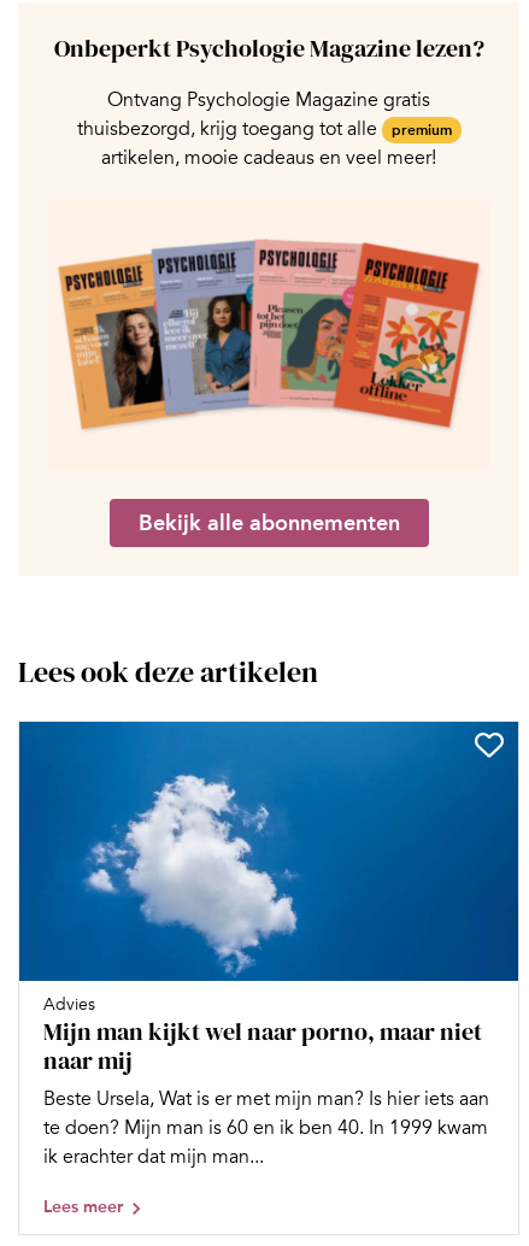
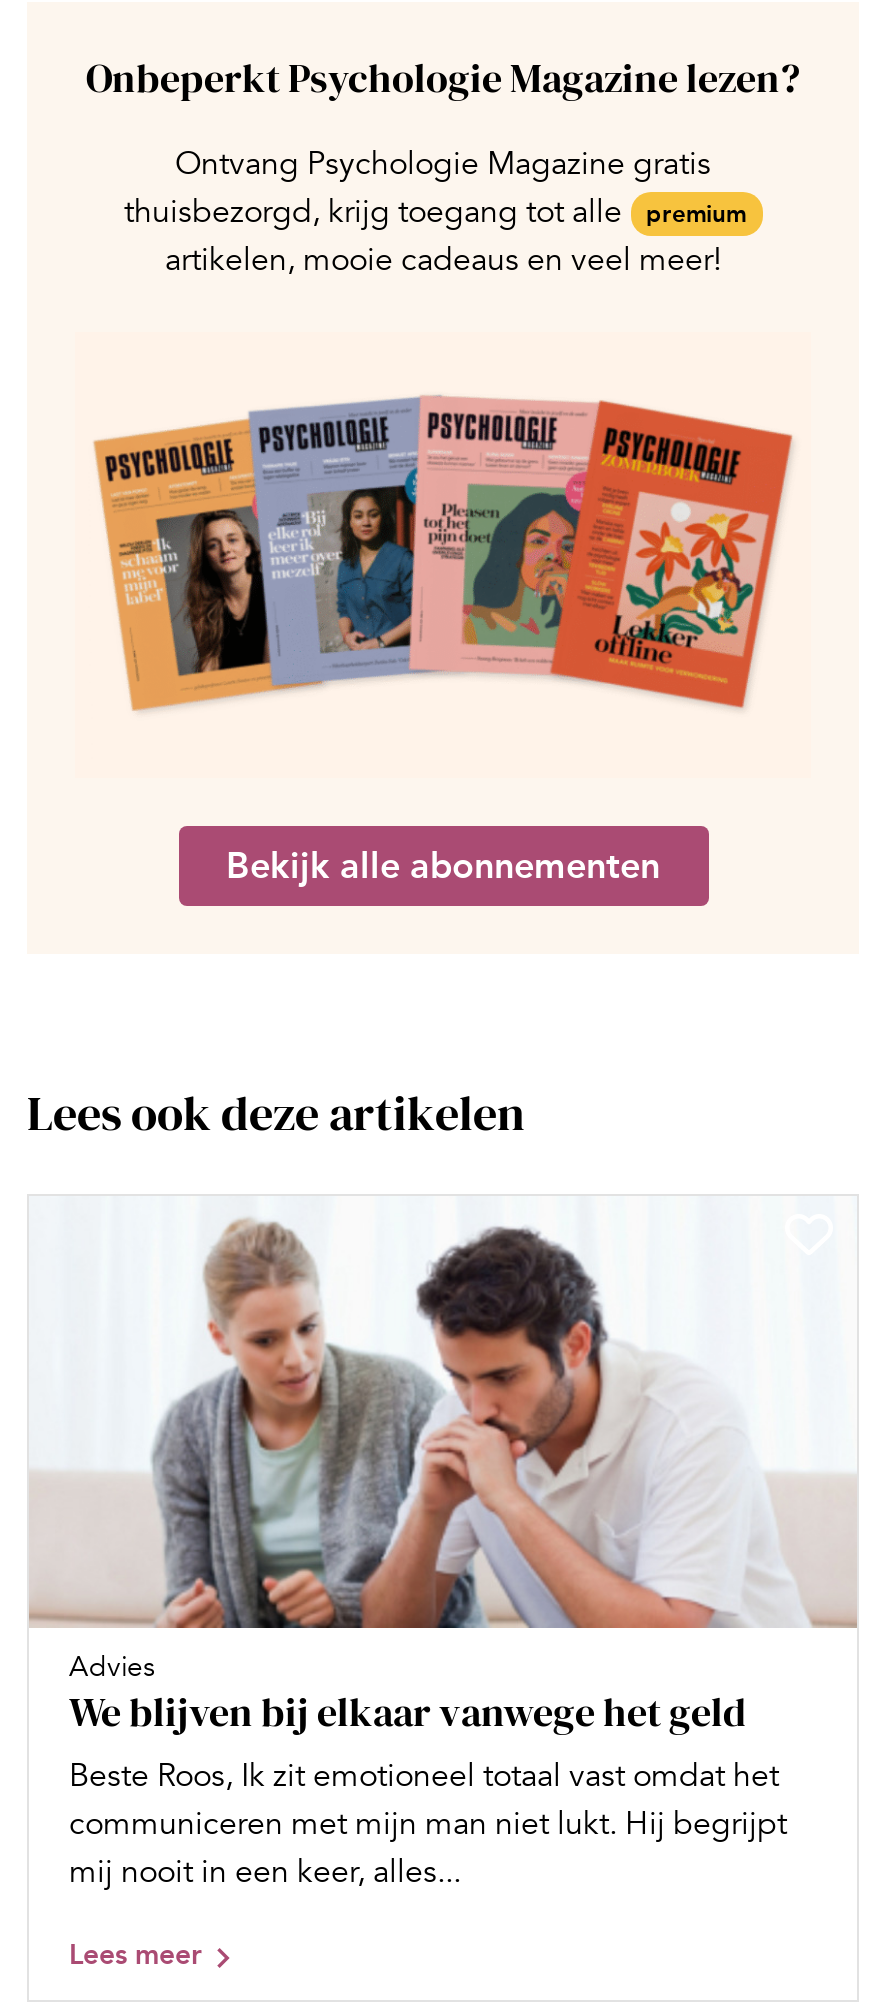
[18,721,519,1169] [image] | Mijn man kijkt wel naar porno, maar niet | naar mij | Beste Ursela, Wat is er met mijn man? Is hier iets aan | te doen? Mijn man is 60 en ik ben 40. In 1999 kwam | ik erachter dat mijn man... -> [27,1198,857,1892] [image] | We blijven bij elkaar vanwege het geld | Beste Roos, Ik zit emotioneel totaal vast omdat het | communiceren met mijn man niet lukt. Hij begrijpt | mij nooit in een keer, alles...

